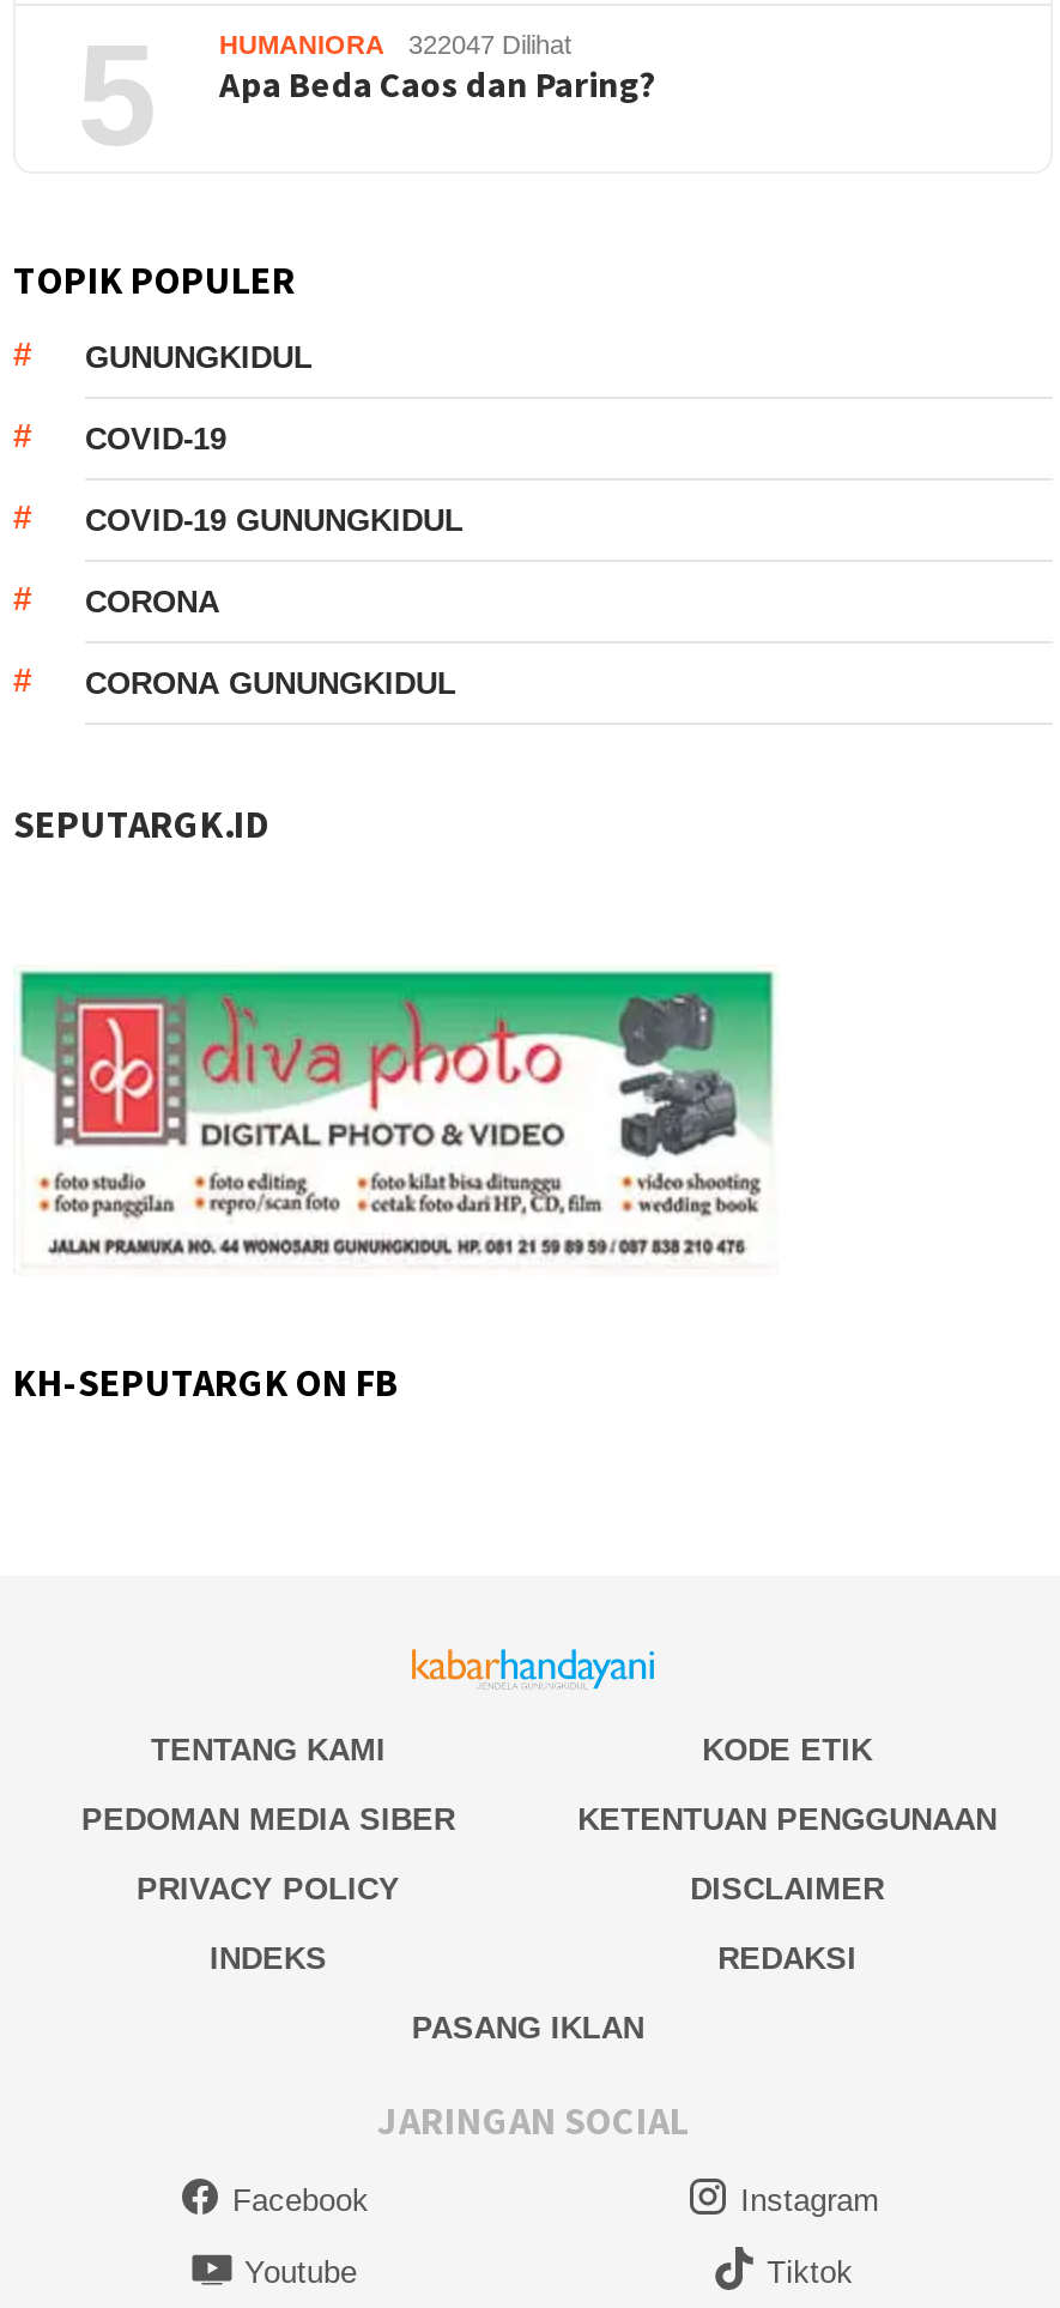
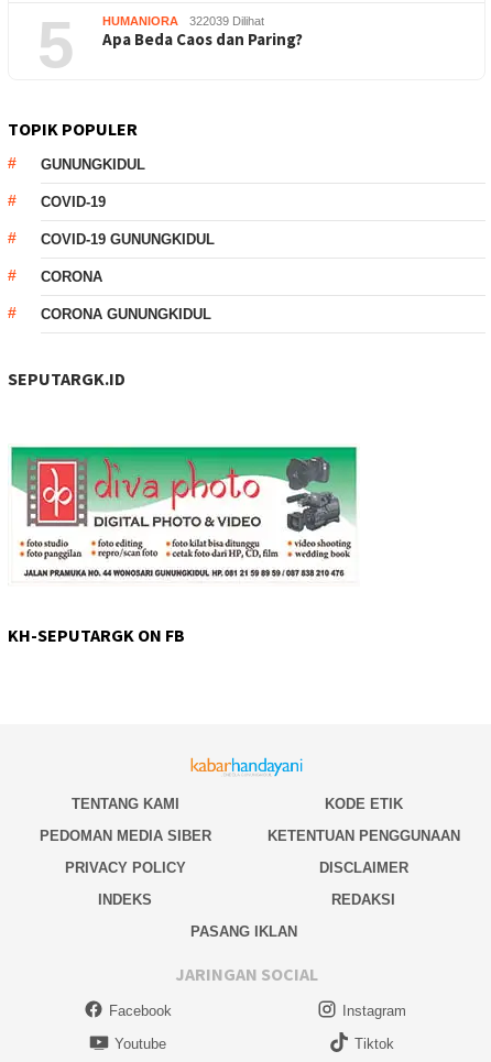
[219,30,571,59] HUMANIORA 322047 Dilihat -> [102,14,264,28] HUMANIORA 322039 Dilihat

